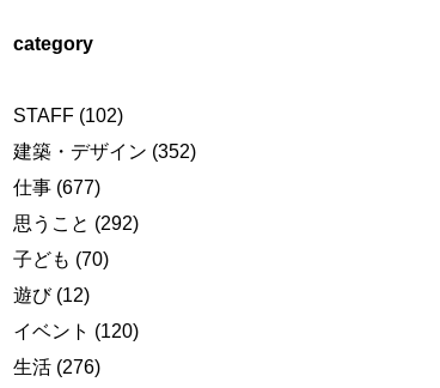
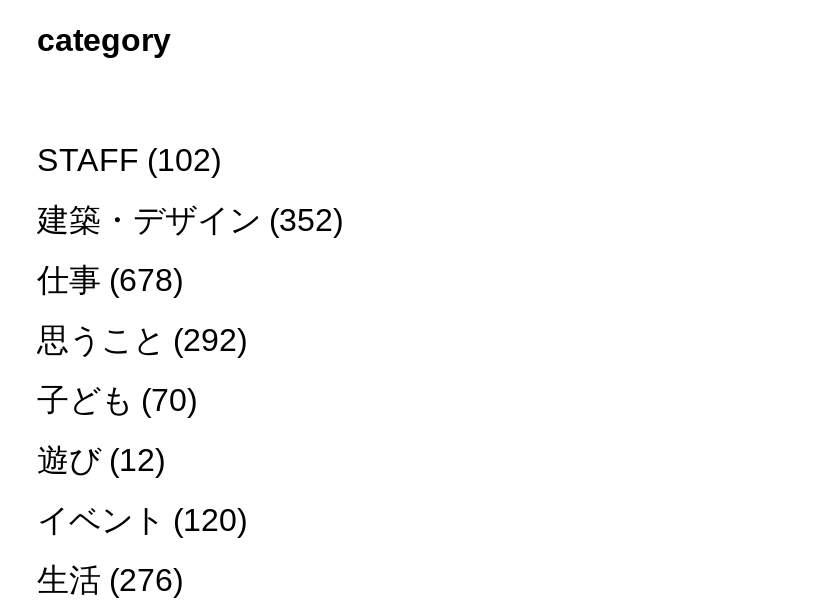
[13,178,100,198] 仕事(677) -> [37,264,183,298] 仕事(678)

